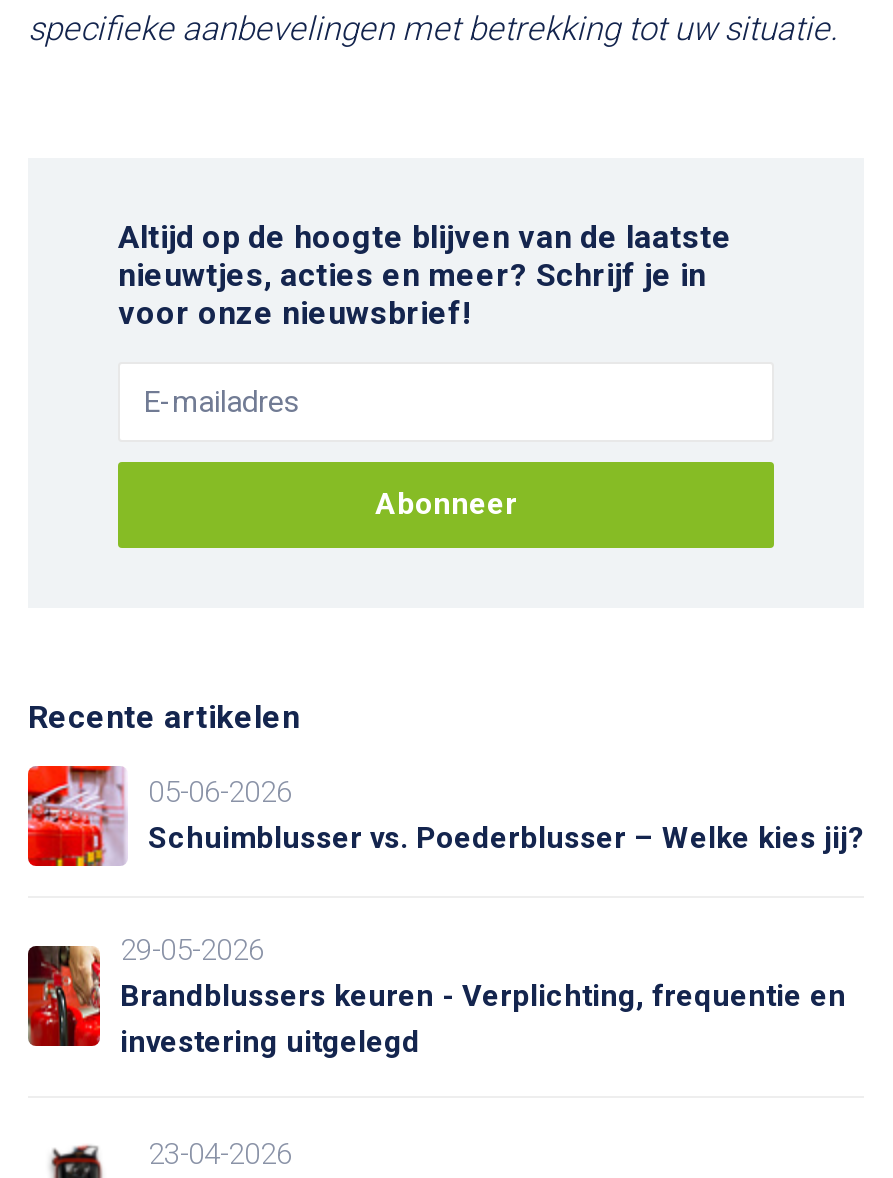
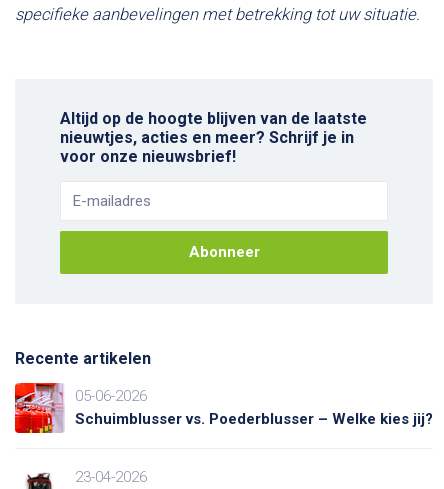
[26,931,846,1066] [image] | 29-05-2026 | Brandblussers keuren - Verplichting, frequentie en | investering uitgelegd -> none

